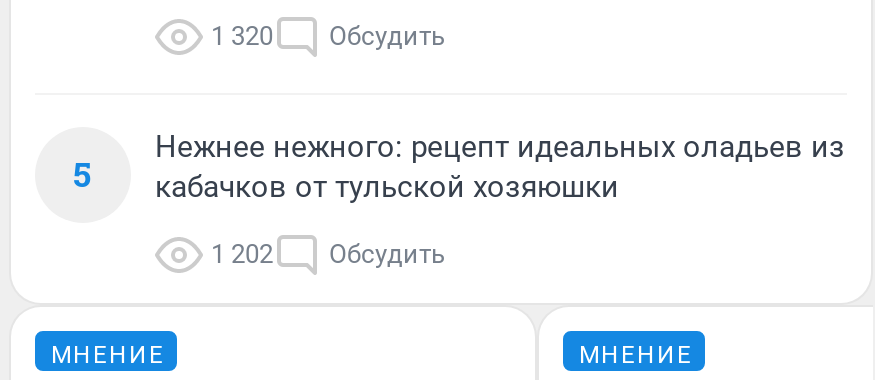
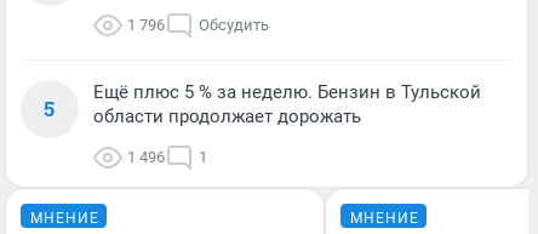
[211,22,445,52] 1 320 Обсудить -> [127,16,269,34] 1 796 Обсудить
[155,130,845,206] Нежнее нежного: рецепт идеальных оладьев из | кабачков от тульской хозяюшки -> [93,82,481,128] Ещё плюс 5 % за неделю. Бензин в Тульской | области продолжает дорожать
[211,240,445,270] 1 202 | Обсудить -> [127,148,207,166] 1 496 | 1

